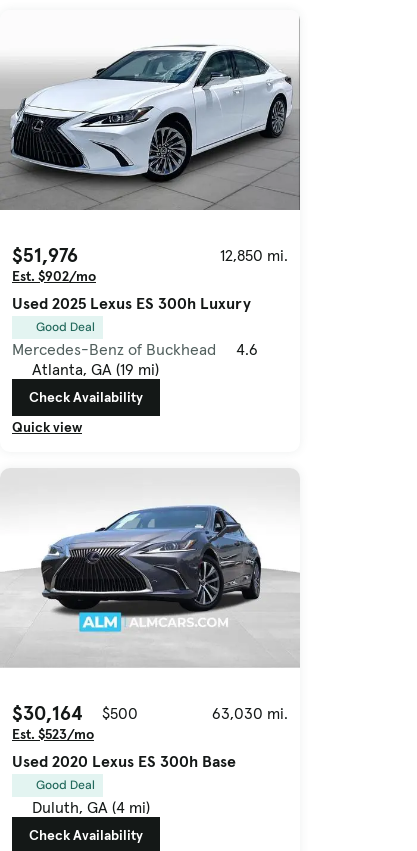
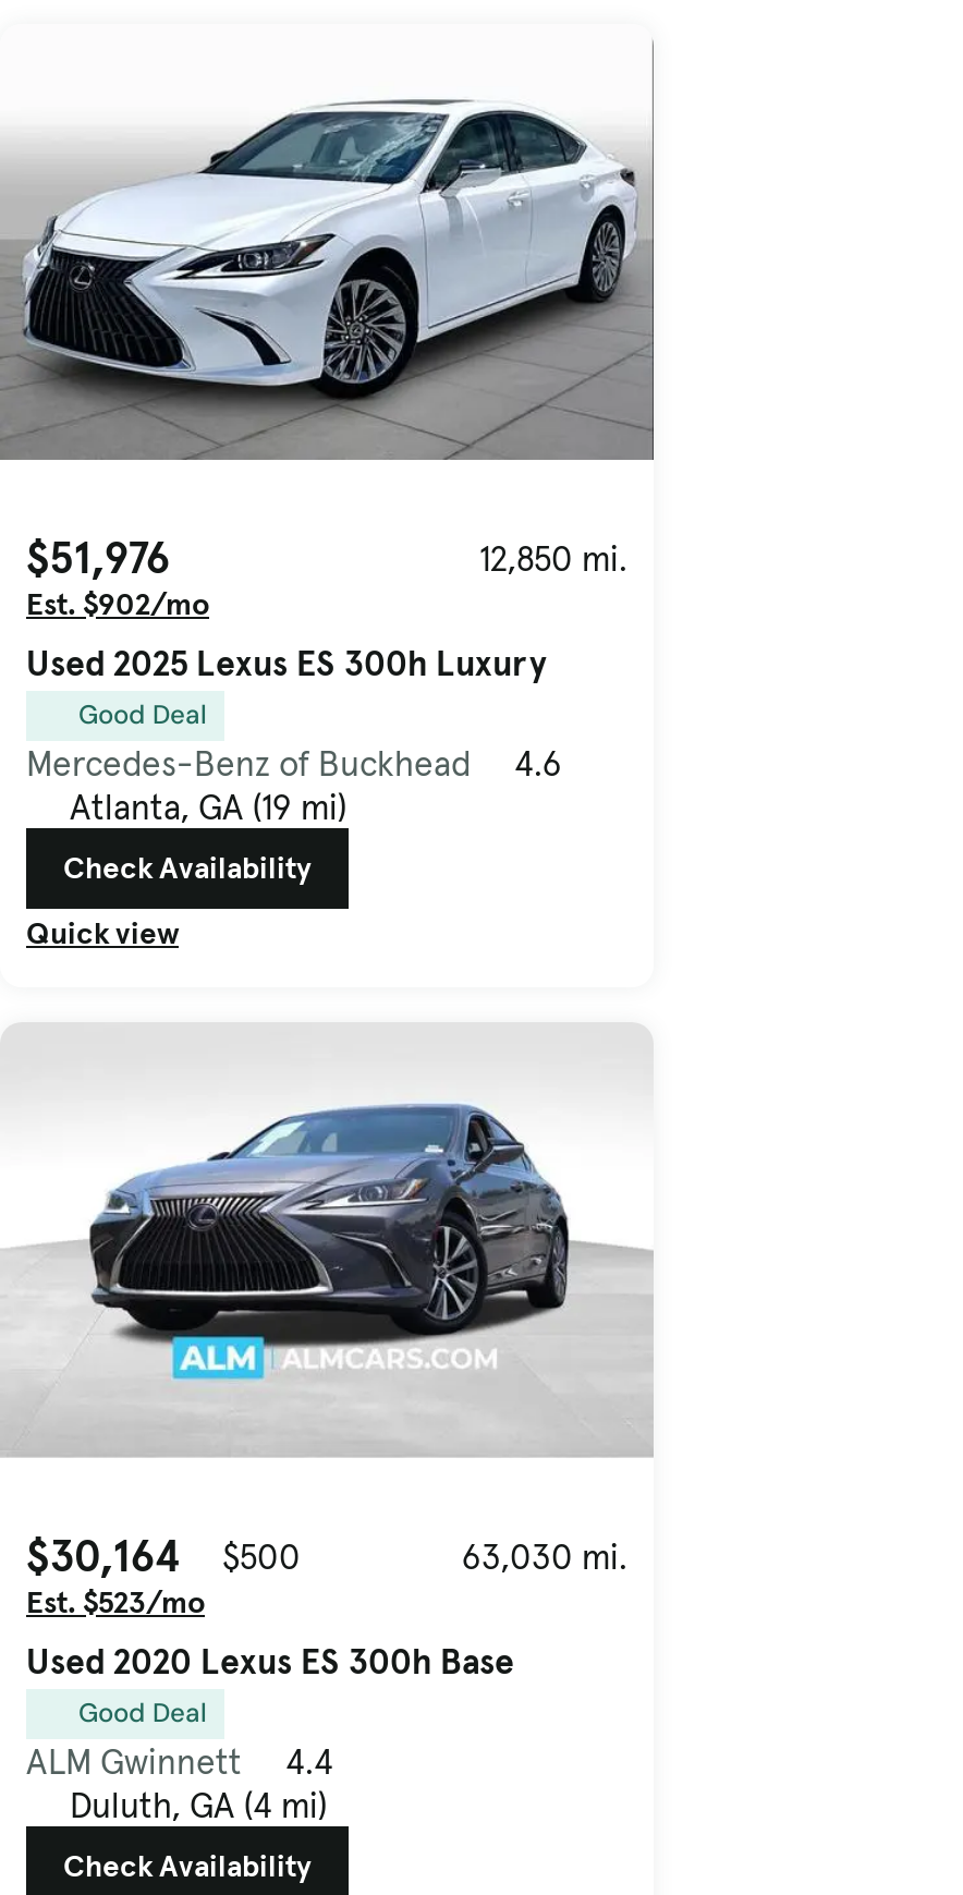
none -> [26,1739,333,1783] ALM Gwinnett | 4.4

